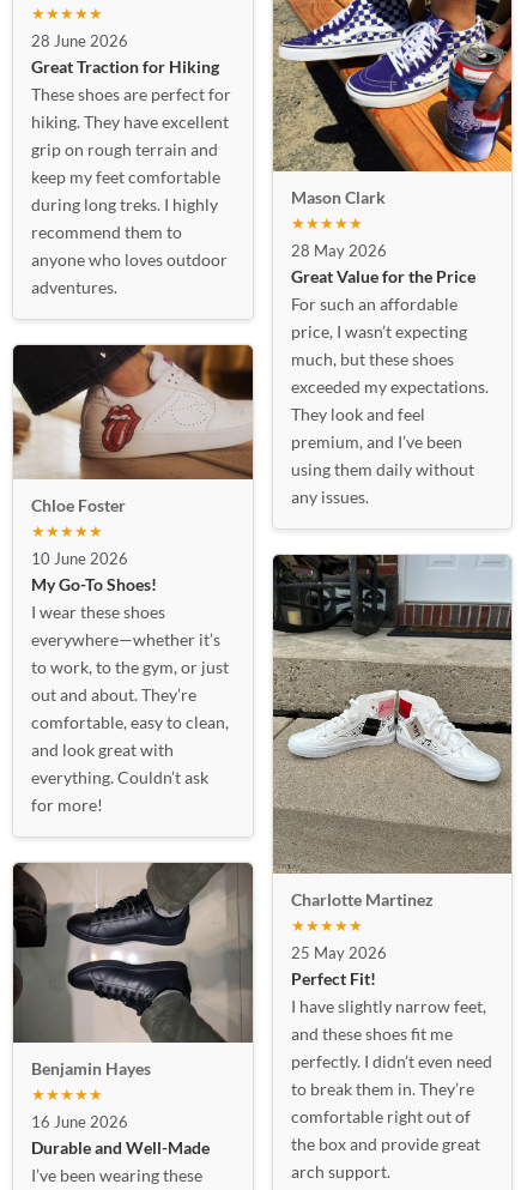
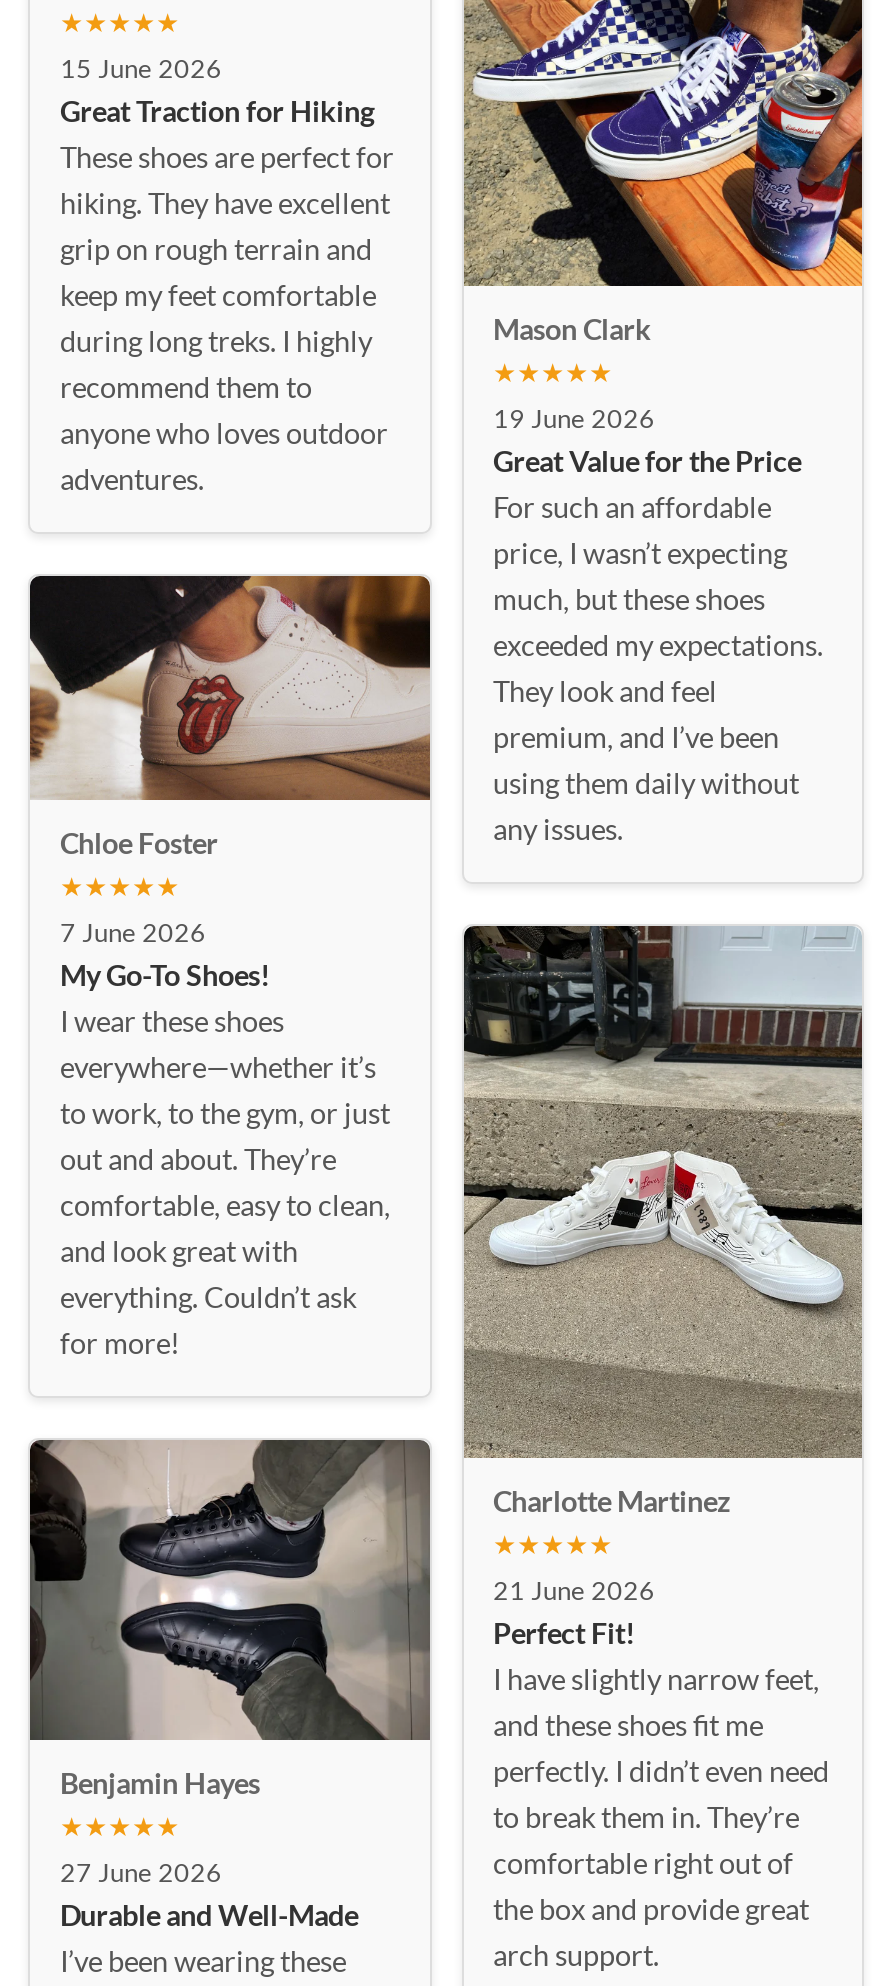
[31,31,128,50] 28 June 2026 -> [60,52,222,84] 15 June 2026
[290,241,386,260] 28 May 2026 -> [493,402,655,434] 19 June 2026
[31,549,128,568] 10 June 2026 -> [60,916,206,948] 7 June 2026
[290,943,386,962] 25 May 2026 -> [493,1574,655,1606] 21 June 2026
[31,1112,128,1131] 16 June 2026 -> [60,1856,222,1888] 27 June 2026

